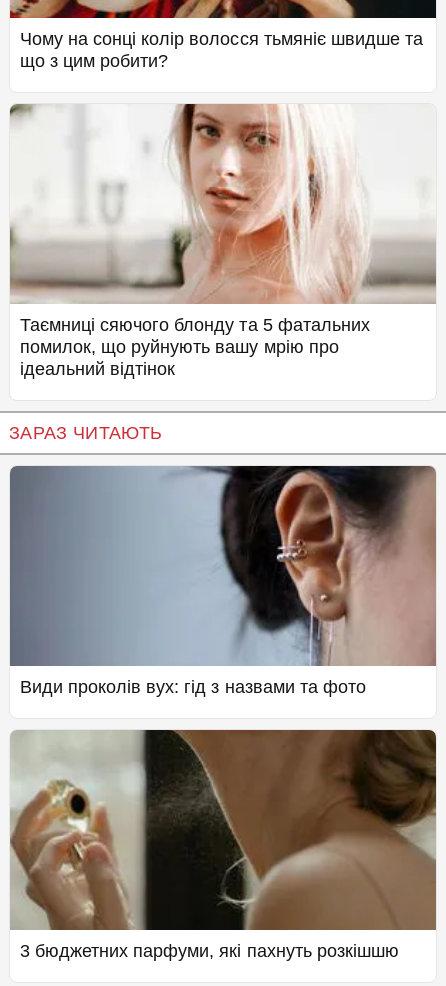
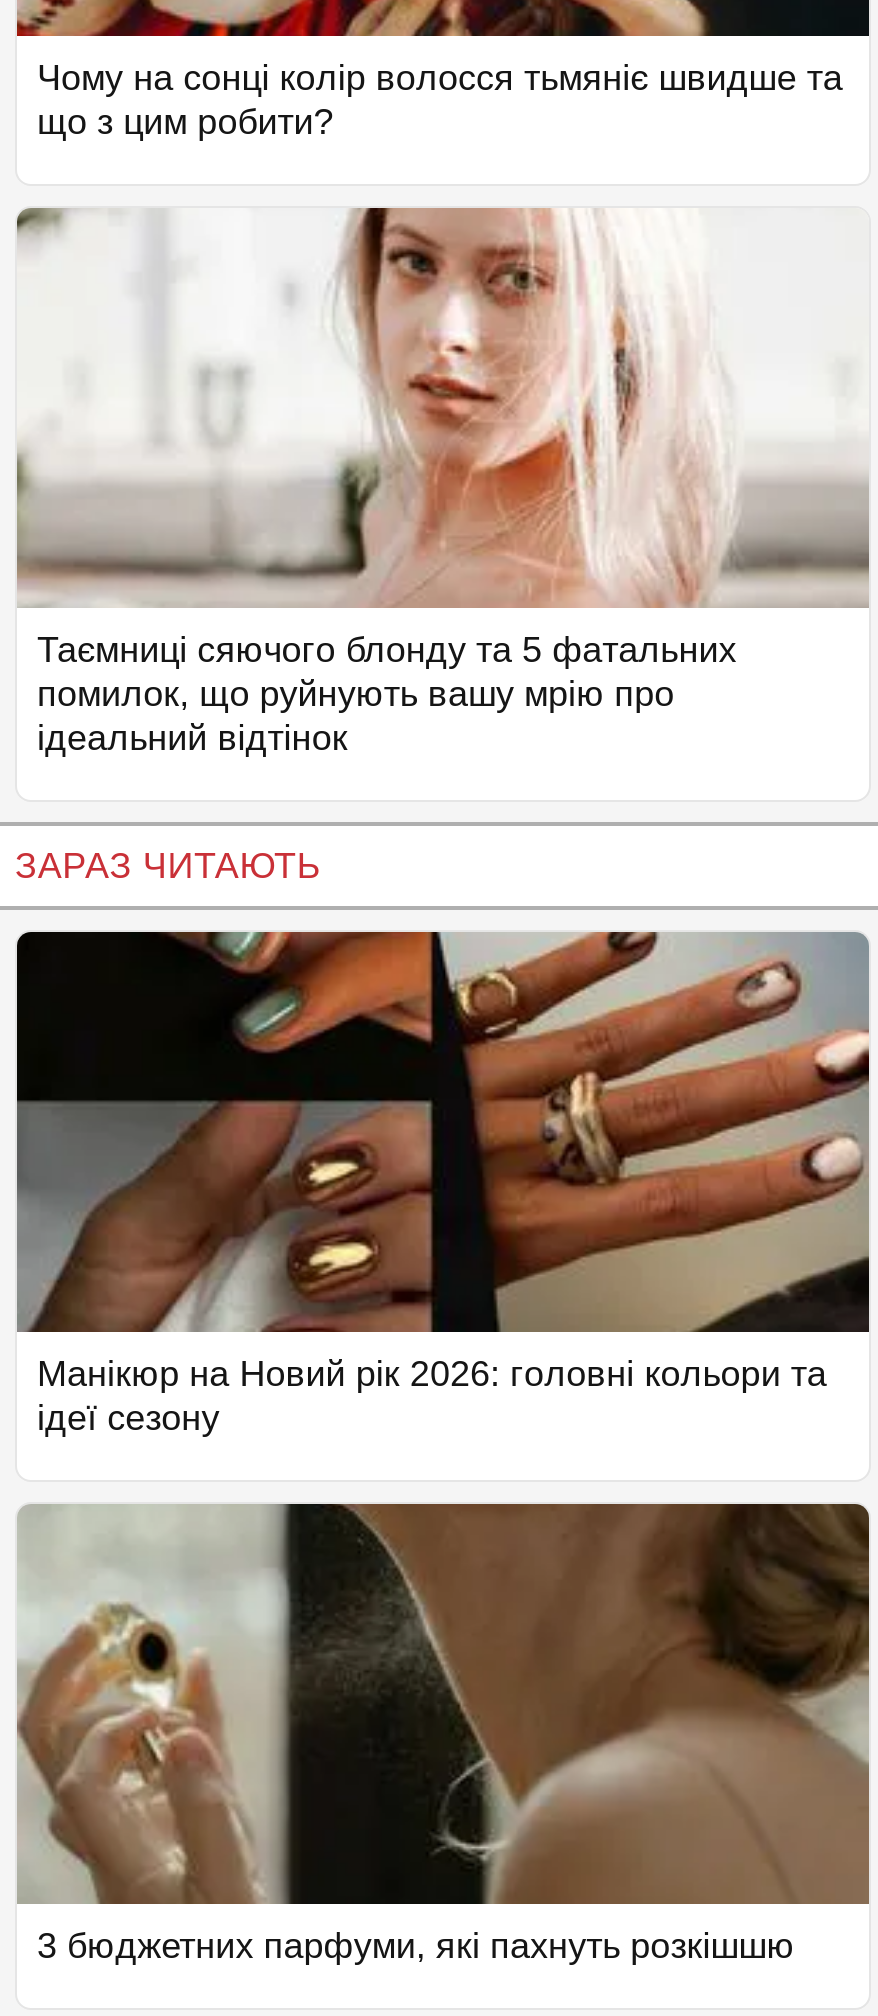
[9,465,437,697] [image] | Види проколів вух: гід з назвами та фото -> [15,930,869,1437] [image] | Манікюр на Новий рік 2026: головні кольори та | ідеї сезону

